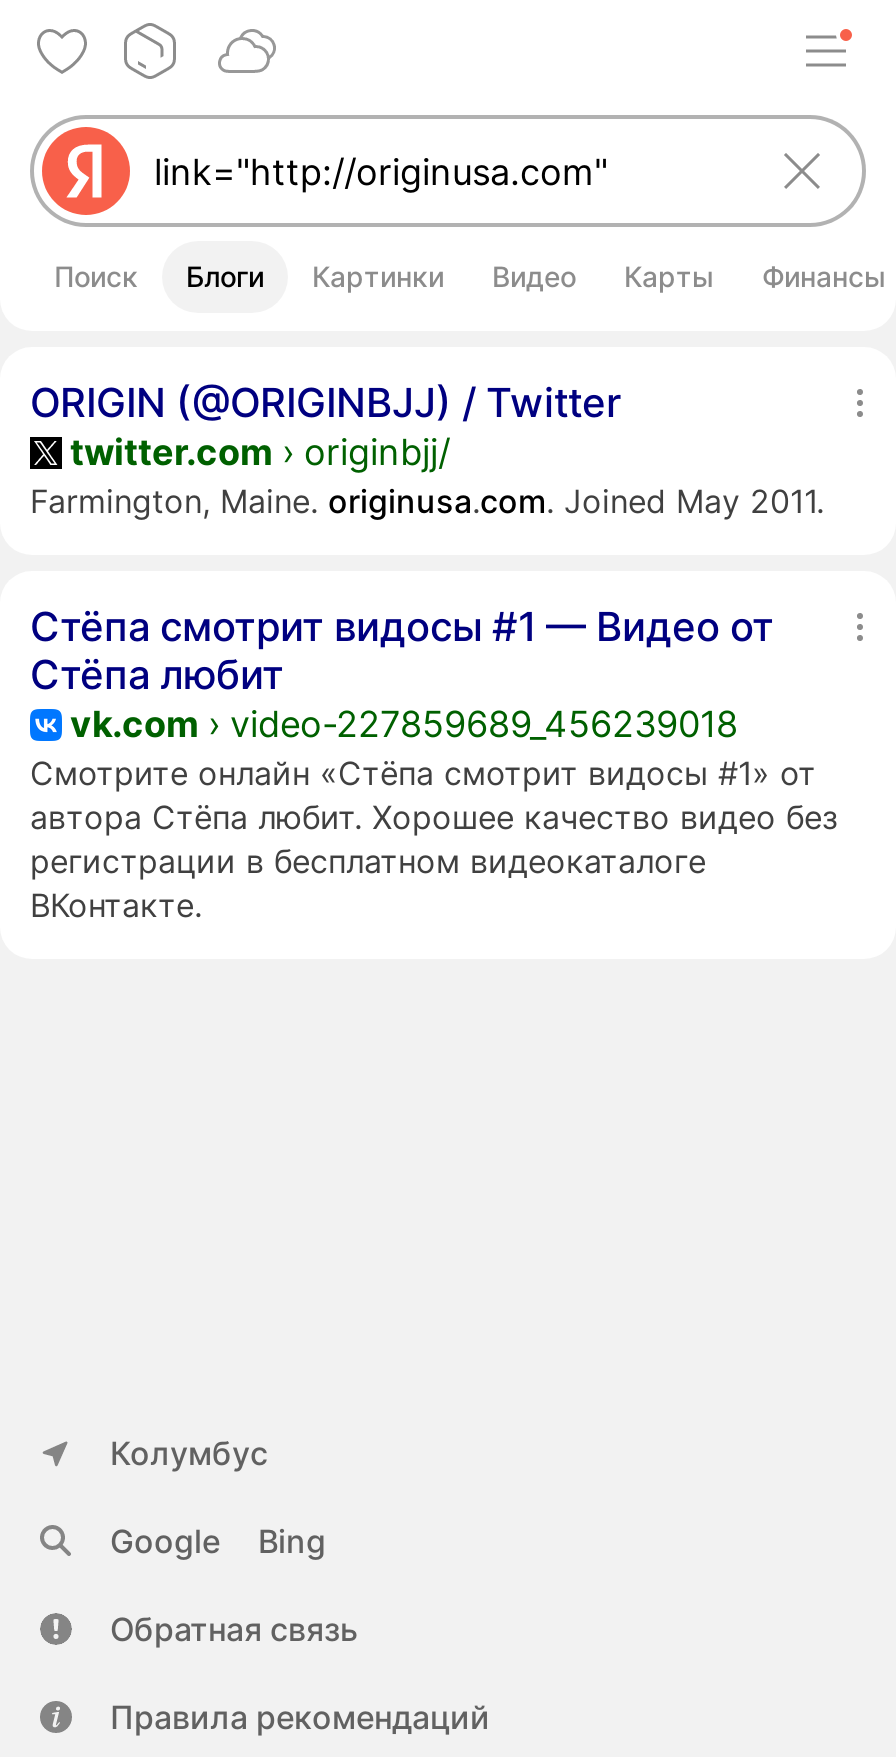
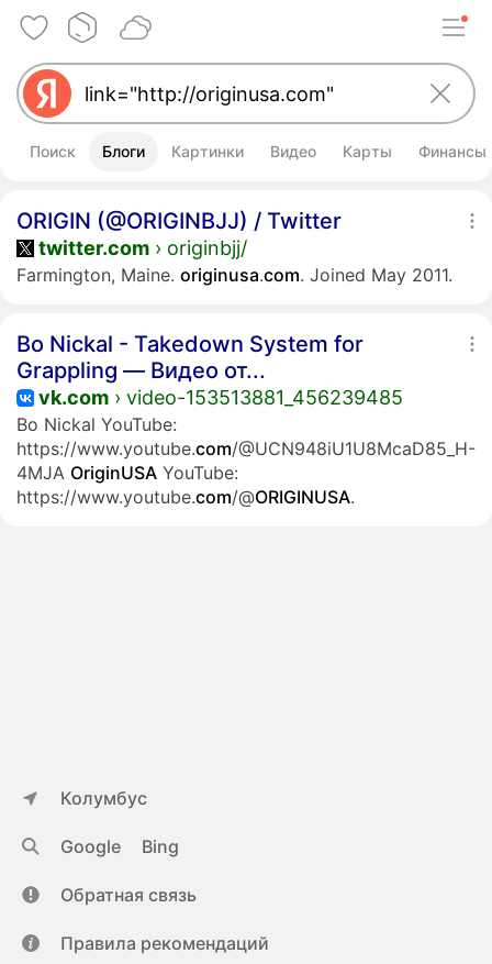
[30,603,838,925] Стёпа смотрит видосы #1 — Видео от | Стёпа любит | vk.com › video-227859689_456239018 | Смотрите онлайн «Стёпа смотрит видосы #1» от | автора Стёпа любит. Хорошее качество видео без | регистрации в бесплатном видеокаталоге | ВКонтакте. -> [16,331,476,508] Bo Nickal - Takedown System for | Grappling — Видео от... | vk.com › video-153513881_456239485 | Bo Nickal YouTube: | https://www.youtube.com/@UCN948iU1U8McaD85_H- | 4MJA OriginUSA YouTube: | https://www.youtube.com/@ORIGINUSA.

